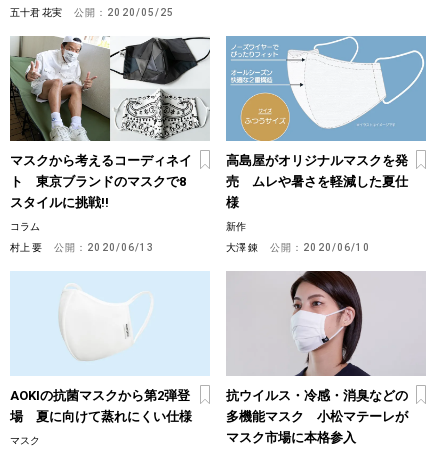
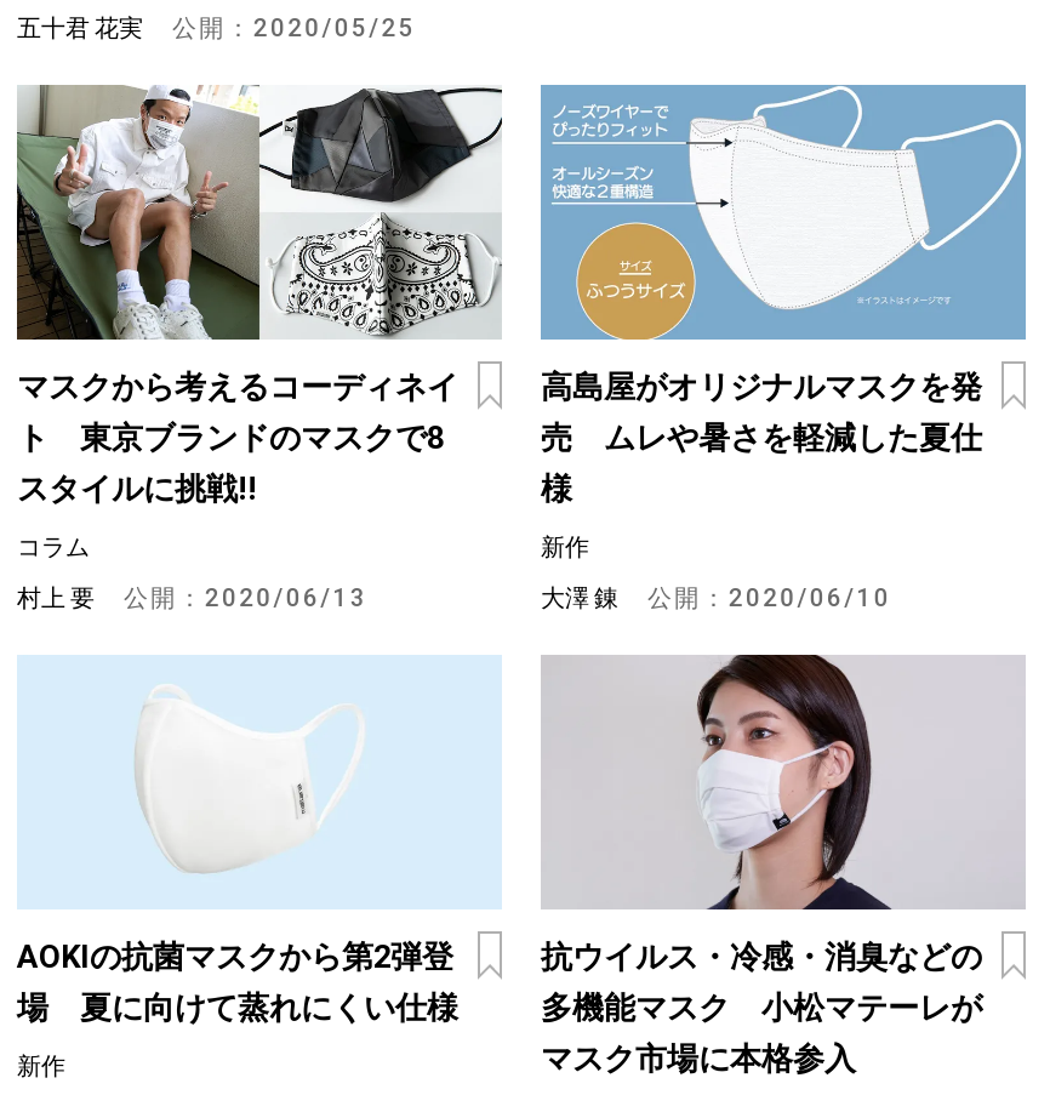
[10,435,40,446] マスク -> [17,1054,65,1080] 新作

